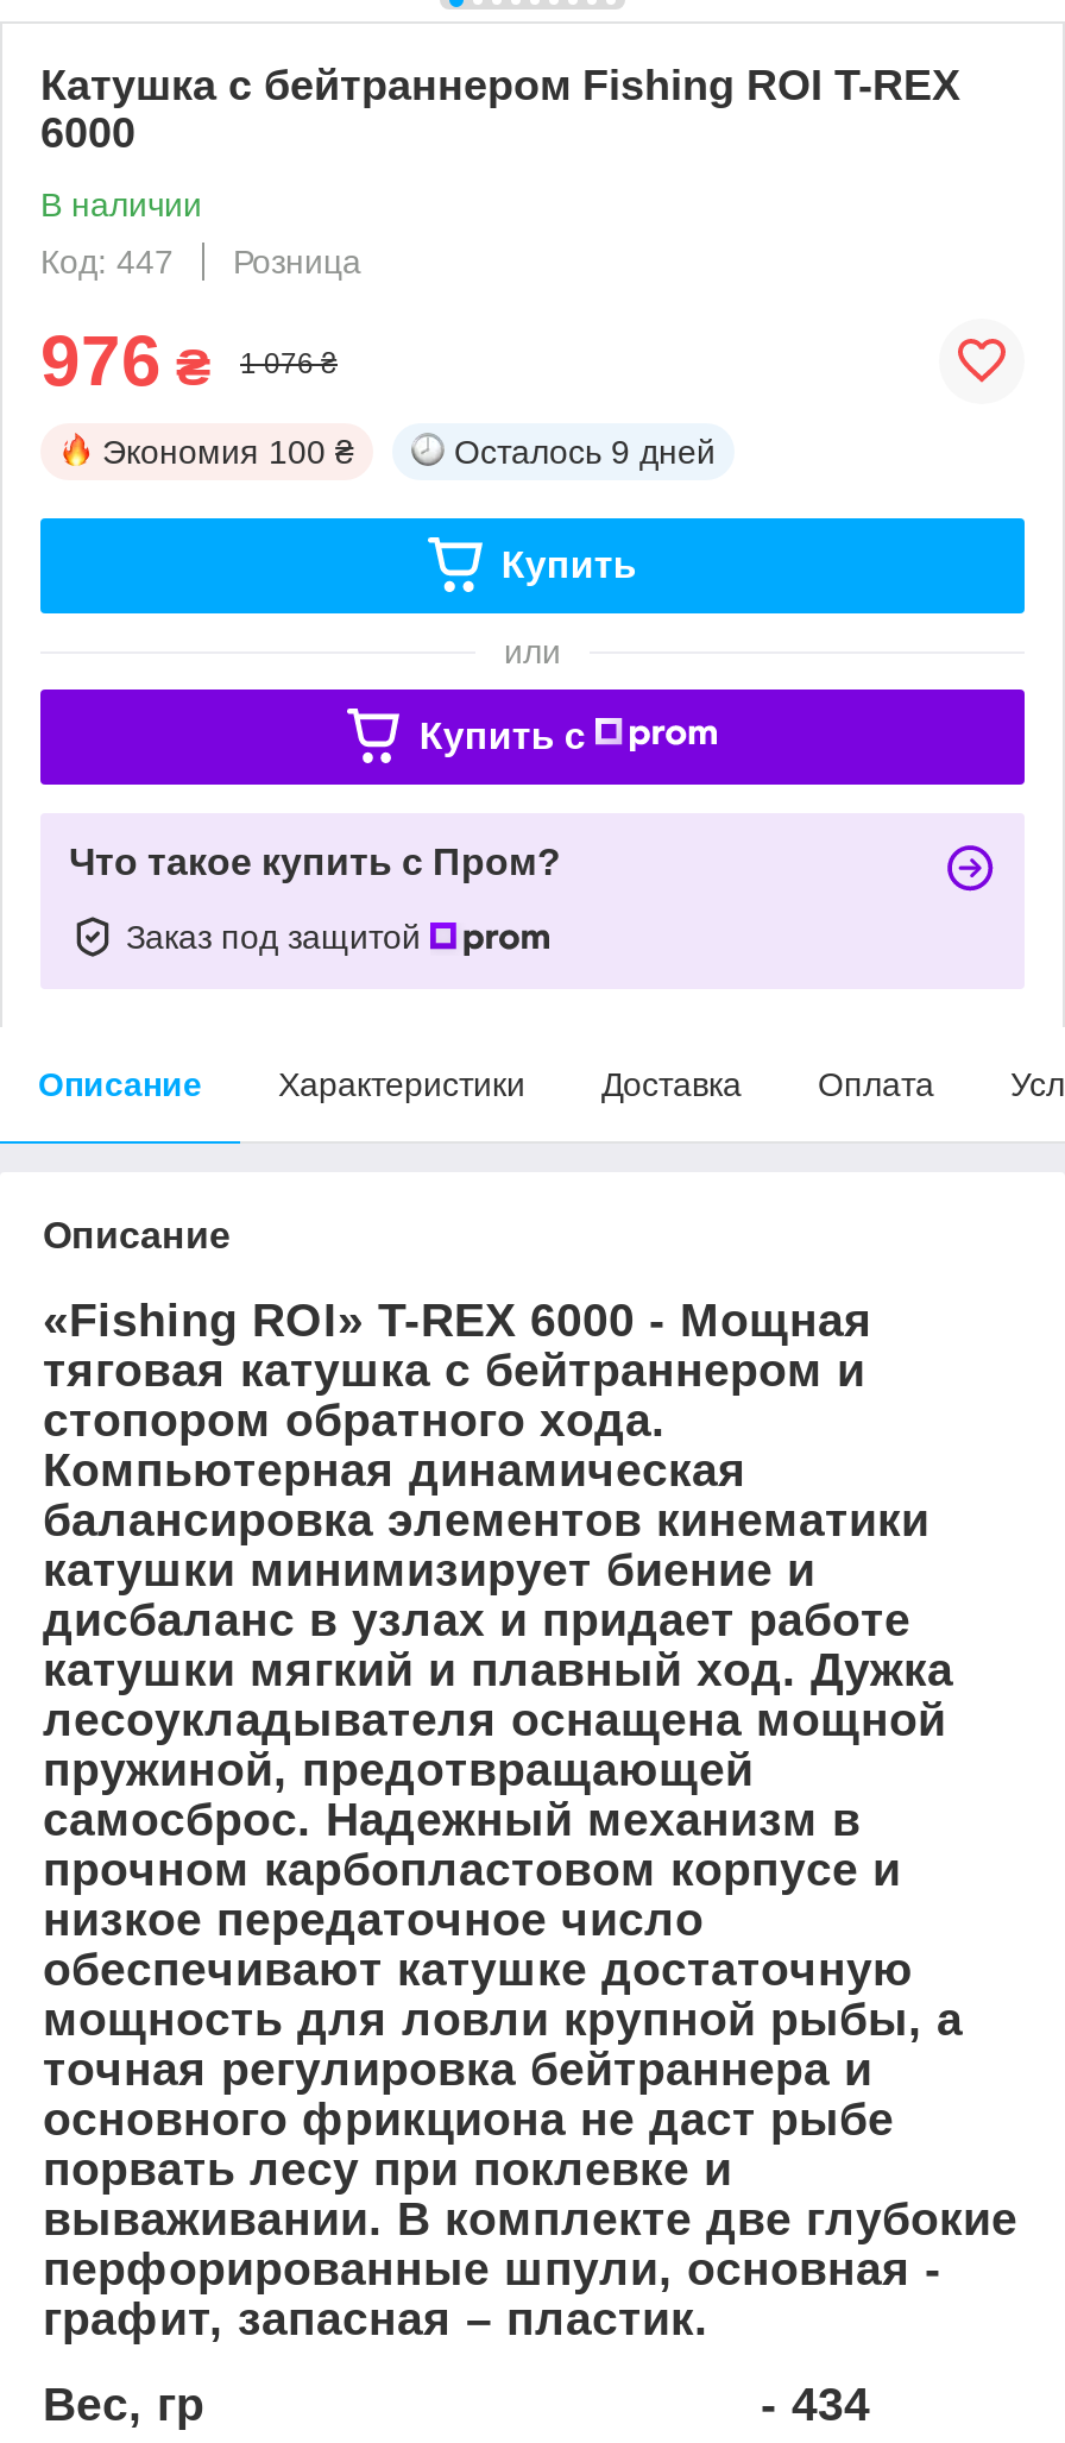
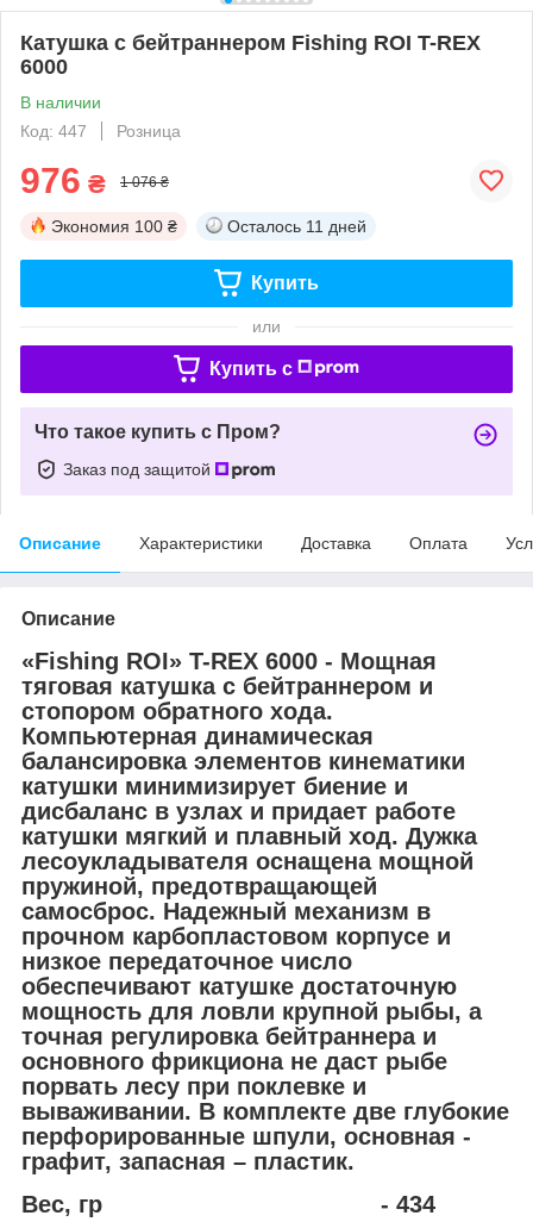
[454,432,716,470] Осталось 9 дней -> [227,217,366,236] Осталось 11 дней

